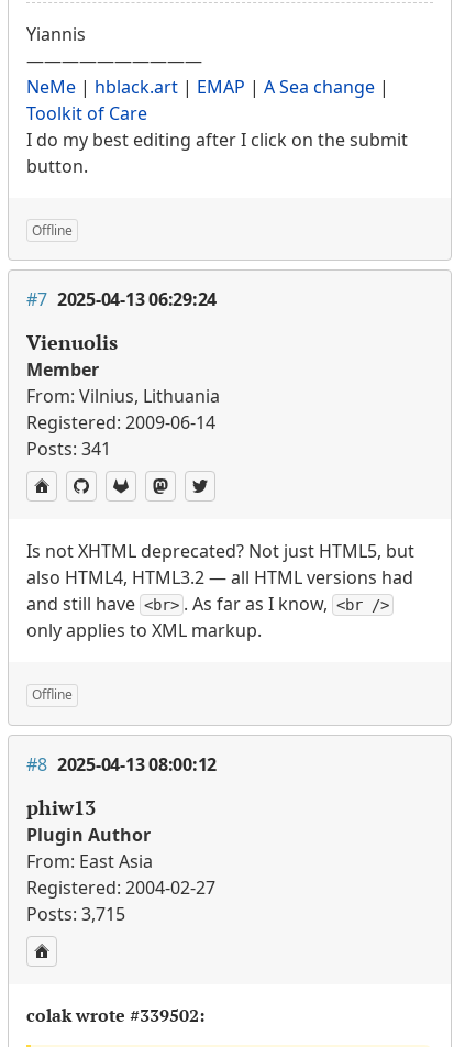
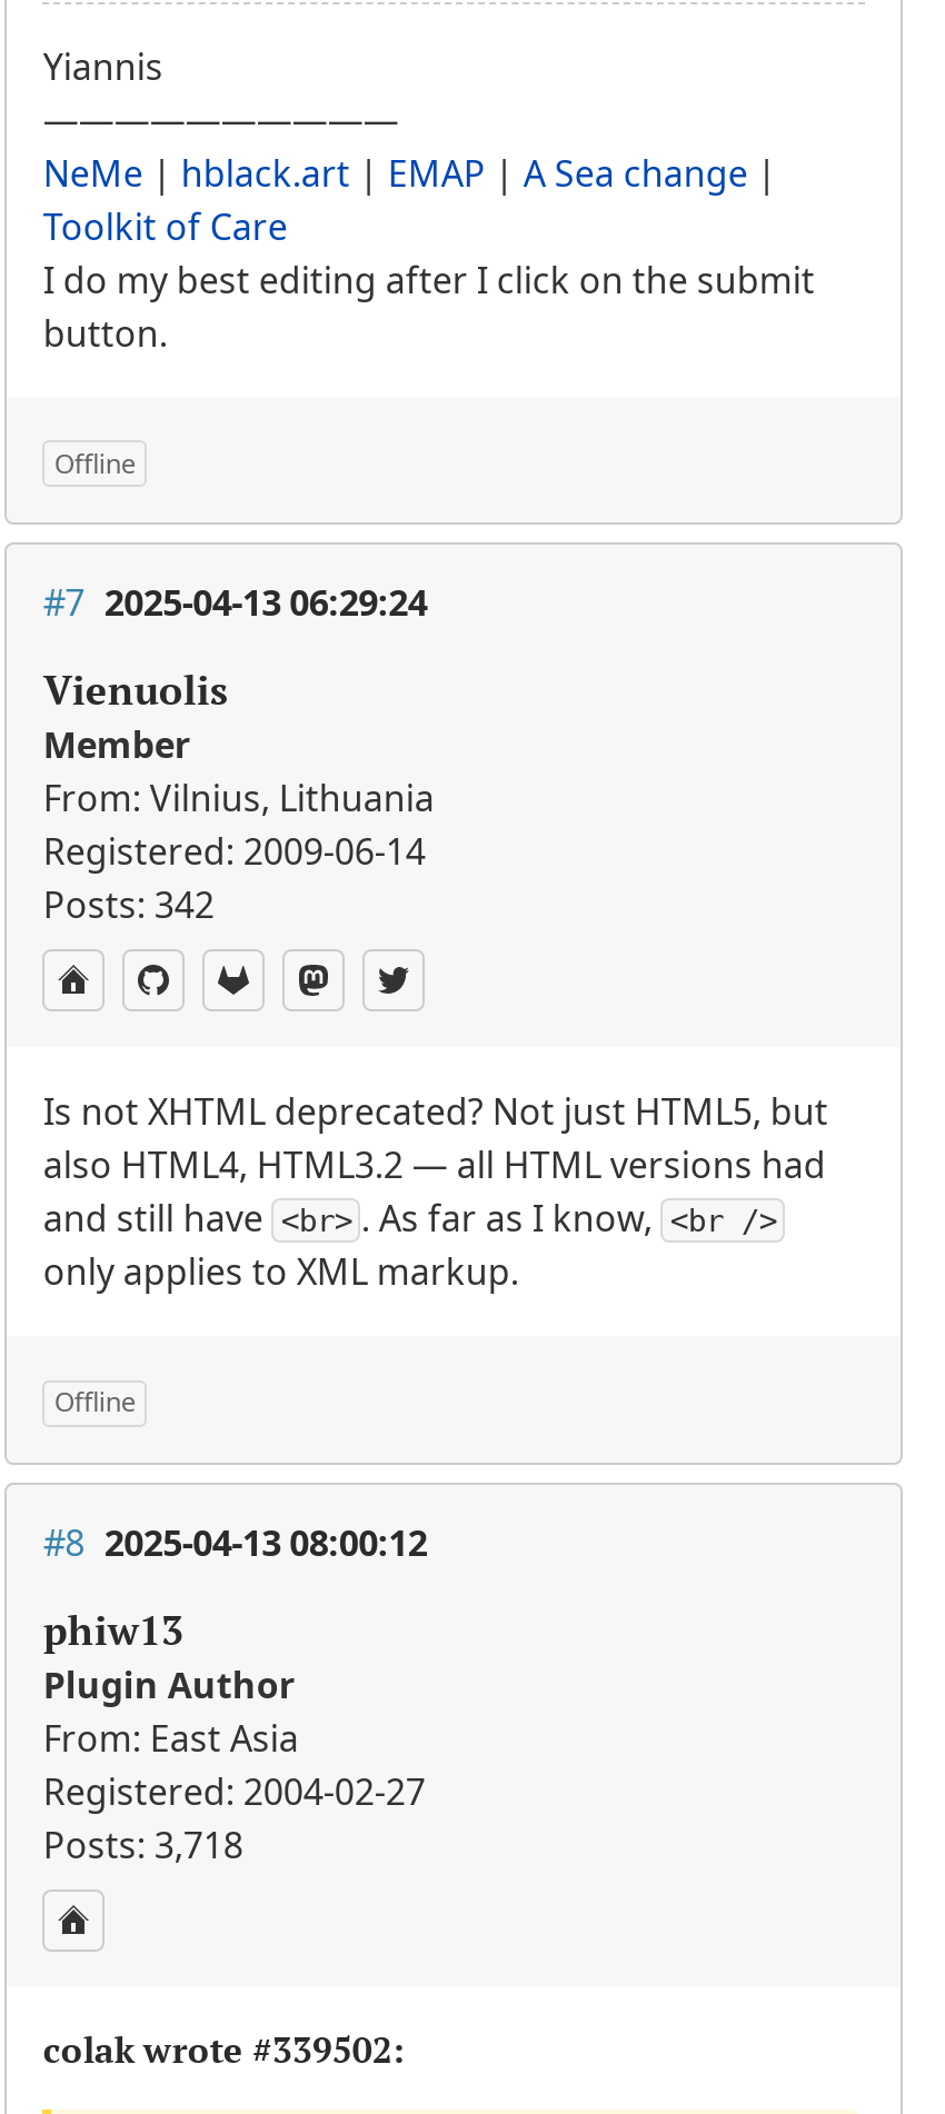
[27,437,111,461] Posts: 341 -> [43,880,214,929] Posts: 342
[27,901,126,925] Posts: 3,715 -> [43,1819,243,1868] Posts: 3,718

